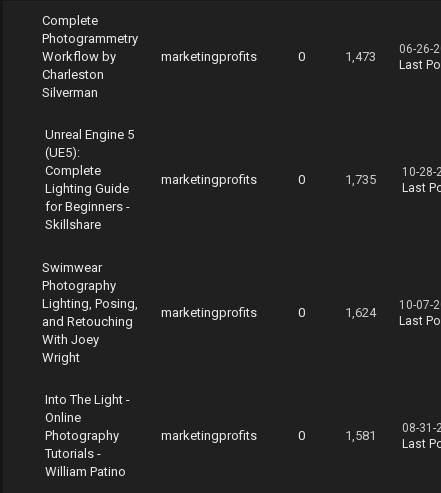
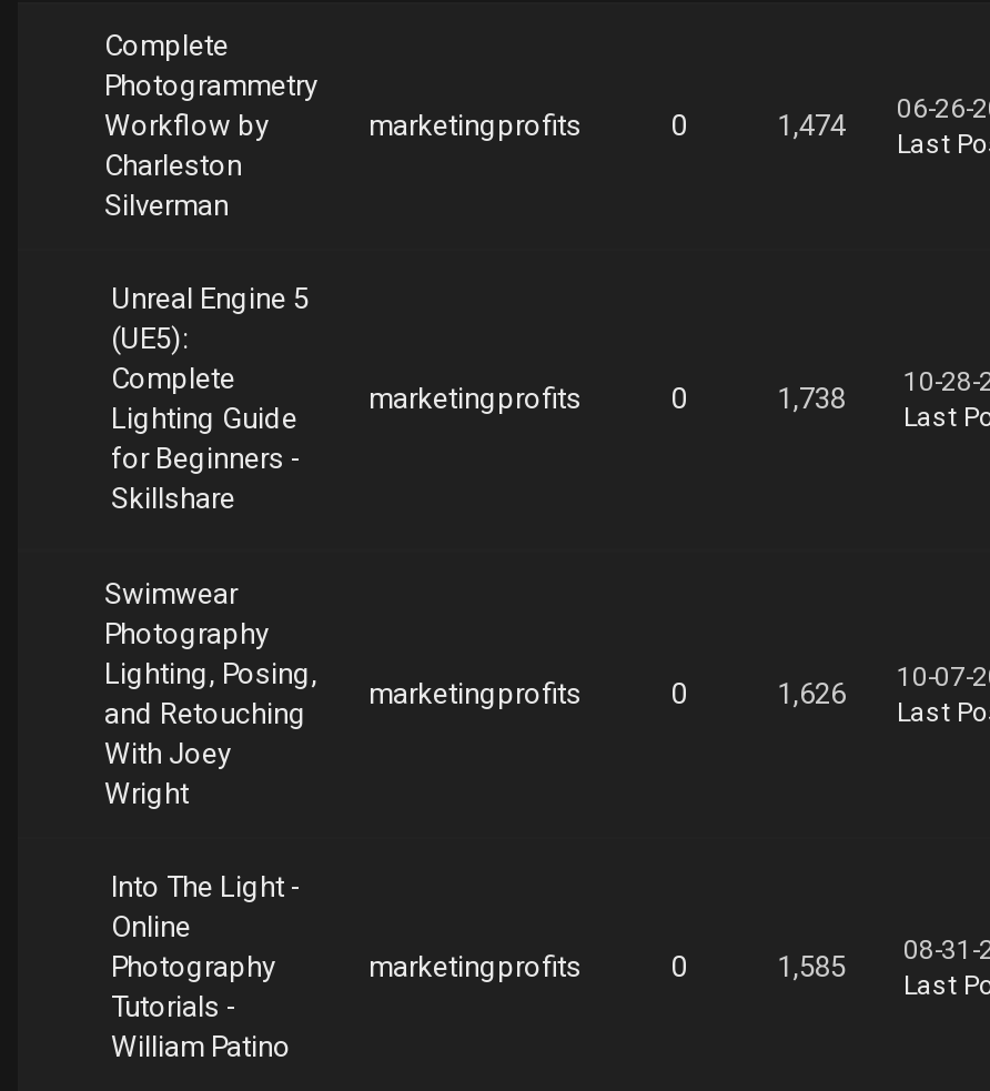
[345,49,376,64] 1,473 -> [777,109,846,142] 1,474
[345,172,376,187] 1,735 -> [777,382,846,415] 1,738
[345,305,376,320] 1,624 -> [777,677,846,710] 1,626
[345,428,376,443] 1,581 -> [777,950,846,983] 1,585

